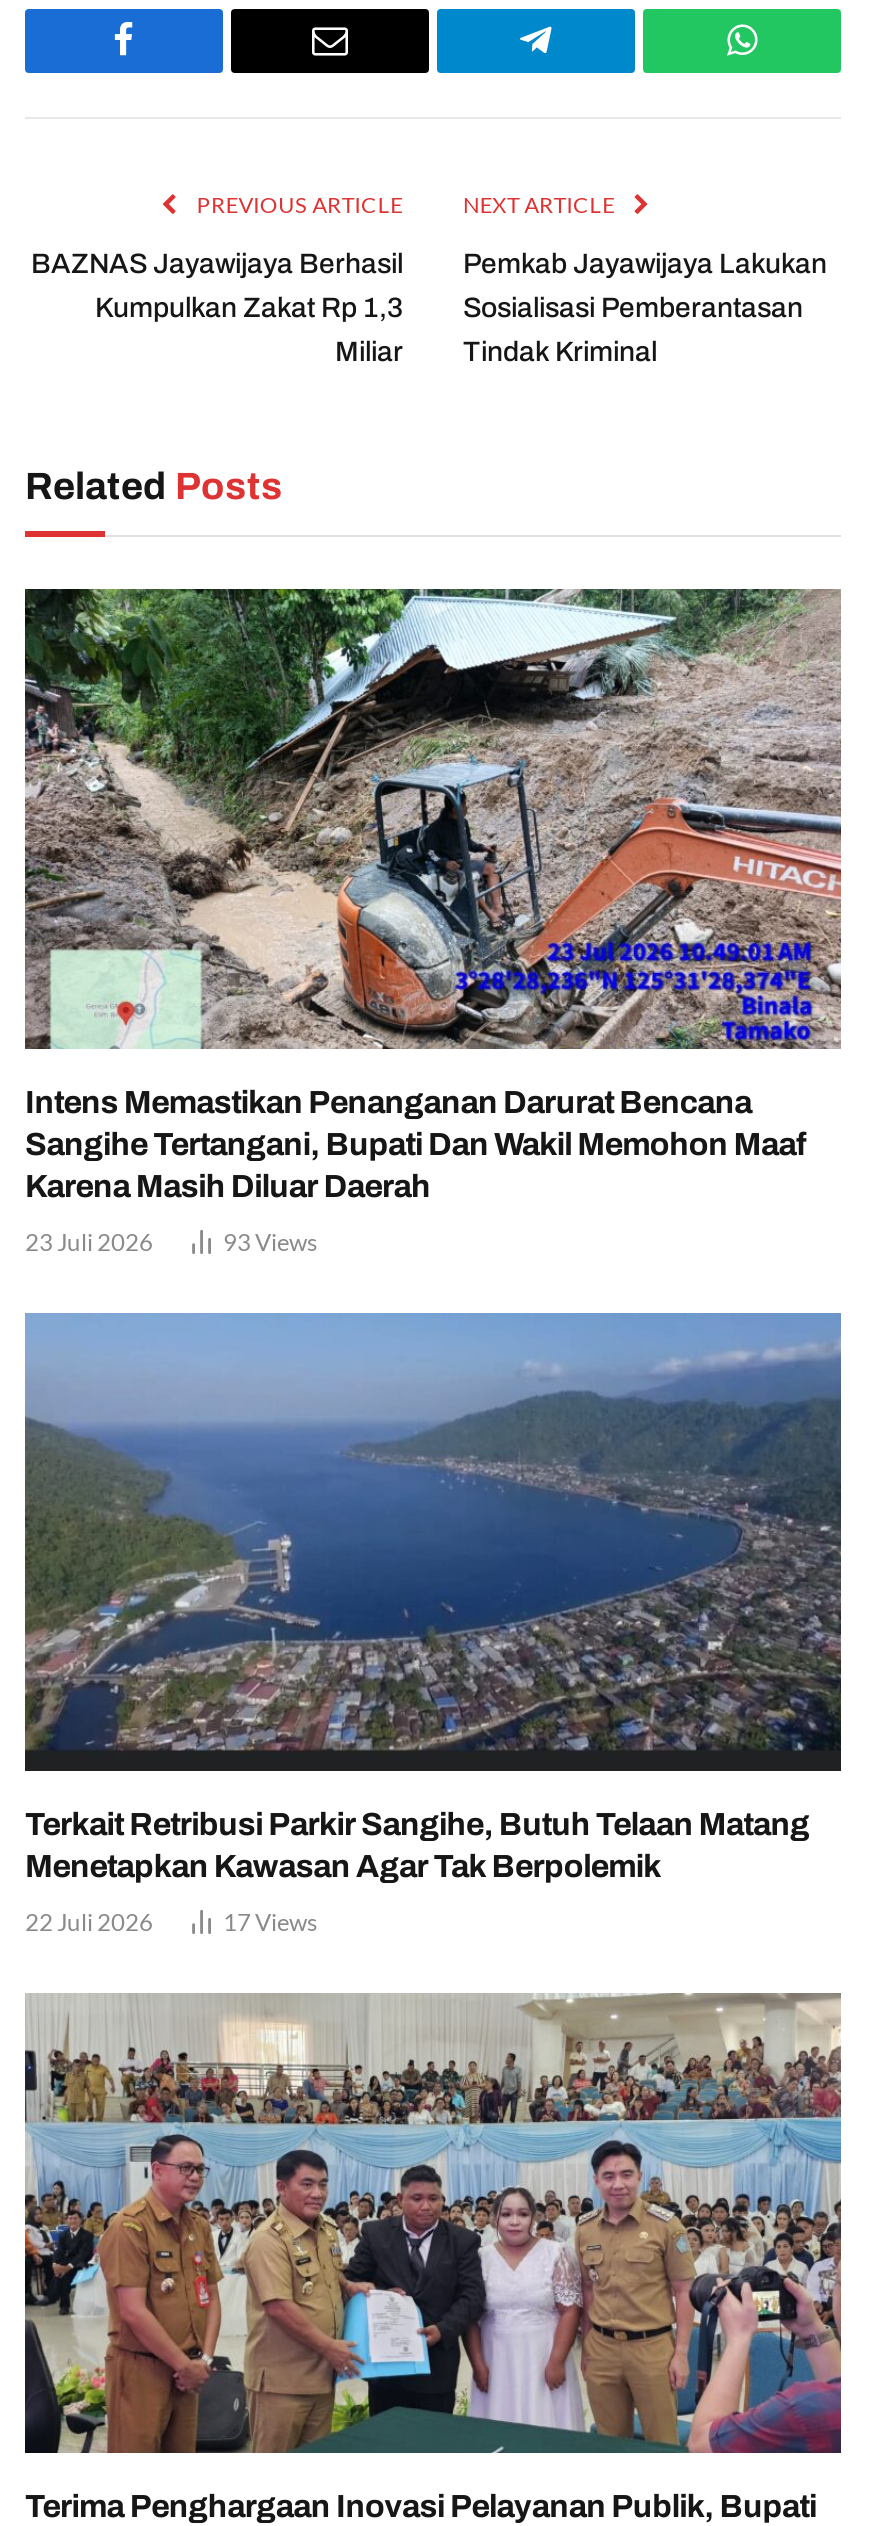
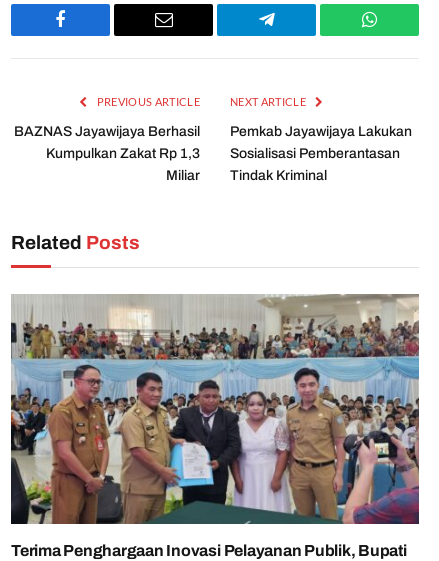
[25,588,841,1256] [image] | Intens Memastikan Penanganan Darurat Bencana | Sangihe Tertangani, Bupati Dan Wakil Memohon Maaf | Karena Masih Diluar Daerah | 23 Juli 2026 | 93Views -> none
[23,1312,843,1937] [image] | Terkait Retribusi Parkir Sangihe, Butuh Telaan Matang | Menetapkan Kawasan Agar Tak Berpolemik | 22 Juli 2026 | 17Views -> none

